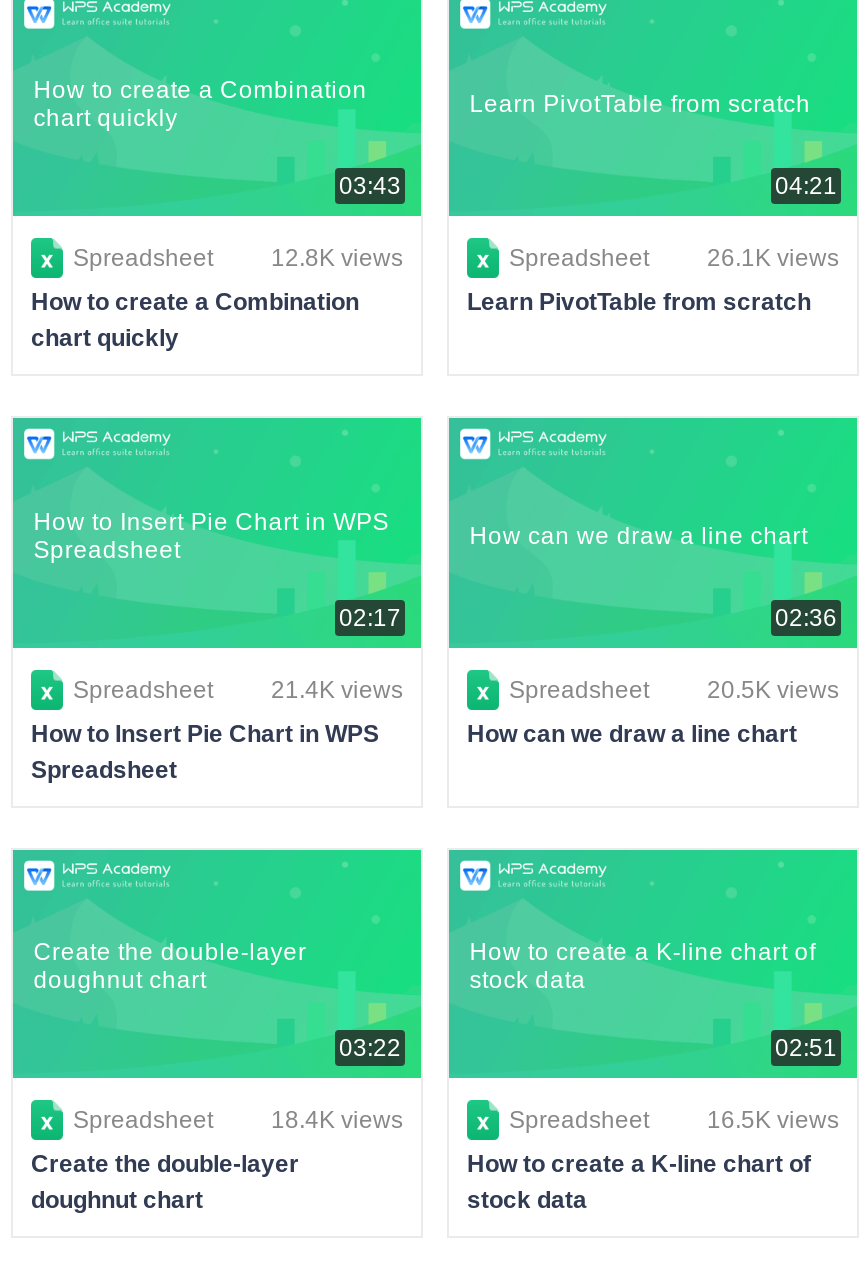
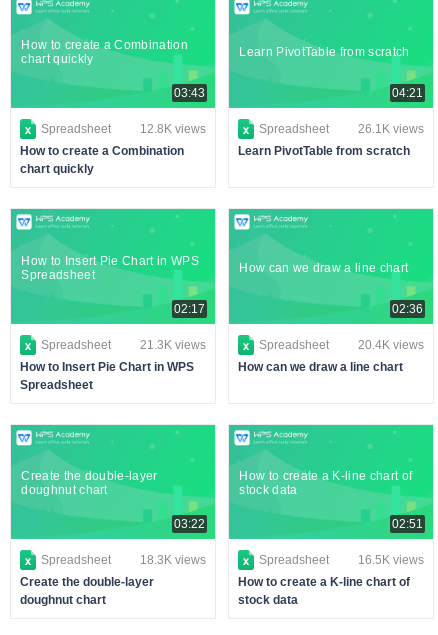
[271,676,403,704] 21.4K views -> [140,338,206,352] 21.3K views
[707,676,839,704] 20.5K views -> [358,338,424,352] 20.4K views
[271,1107,403,1135] 18.4K views -> [140,553,206,567] 18.3K views

